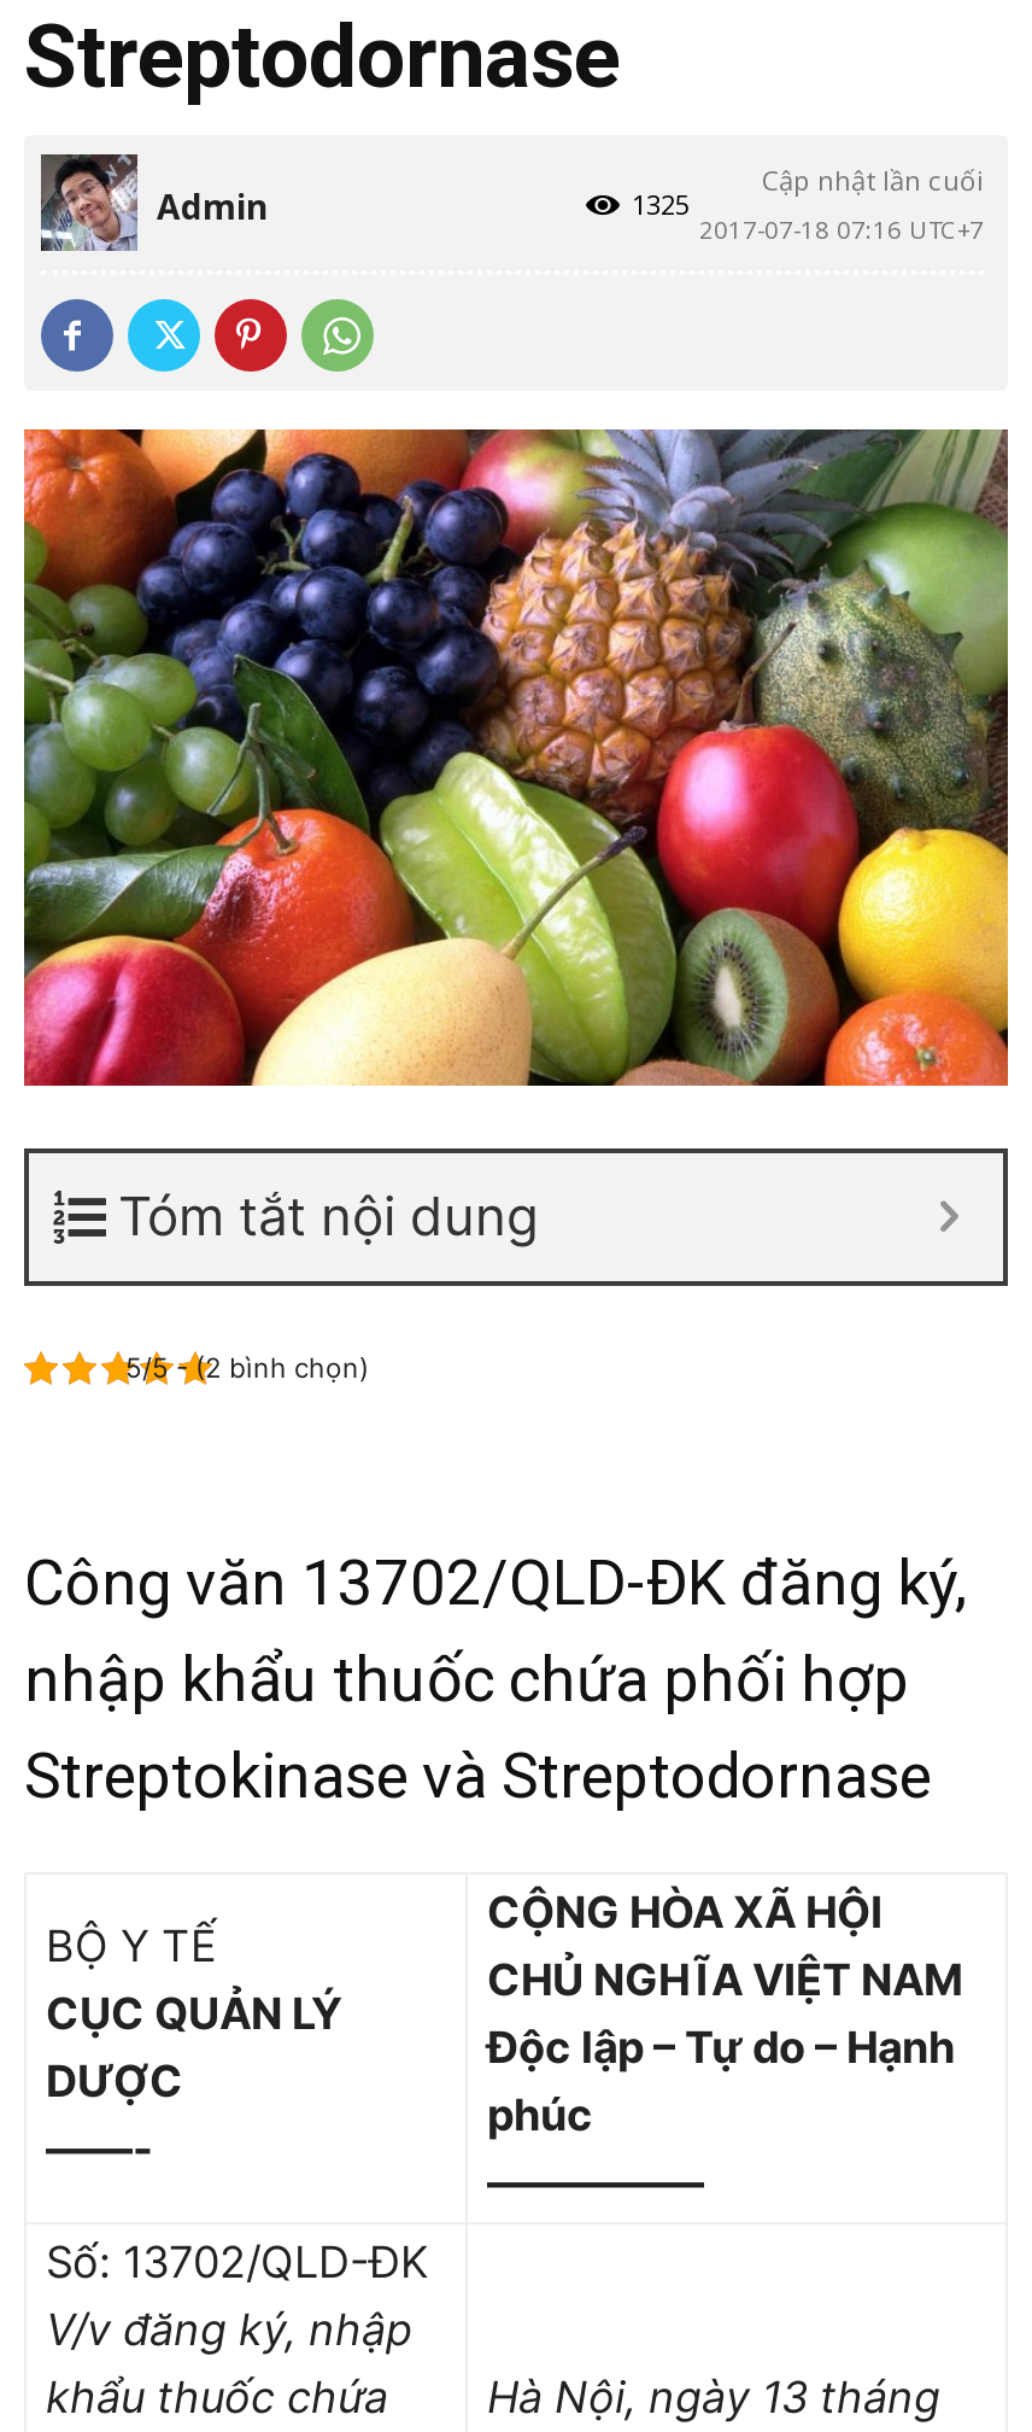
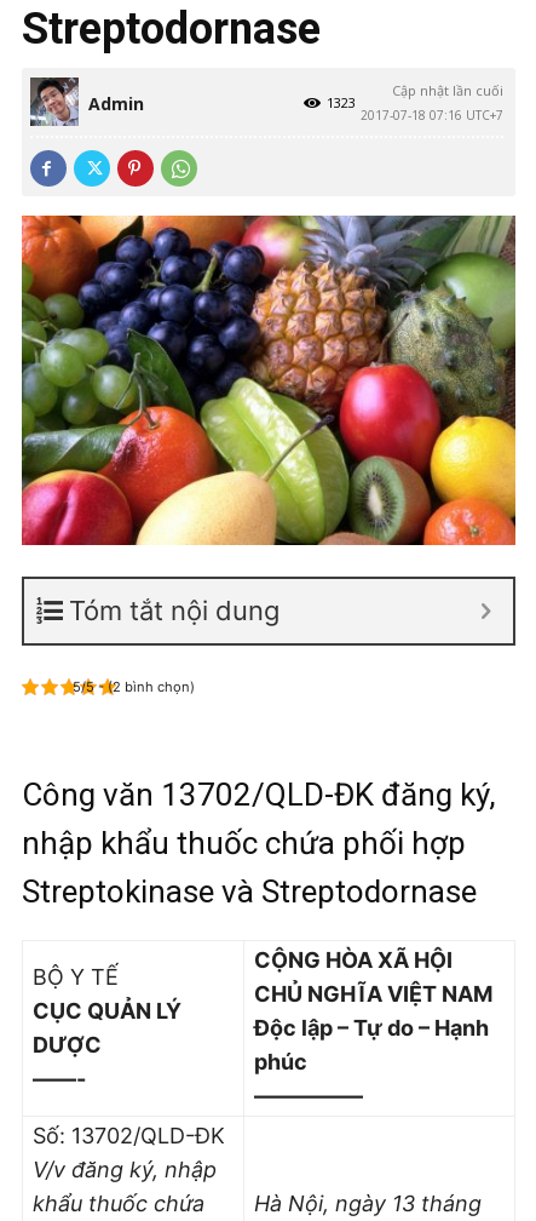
[632,186,690,222] 1325 -> [327,93,356,111] 1323

